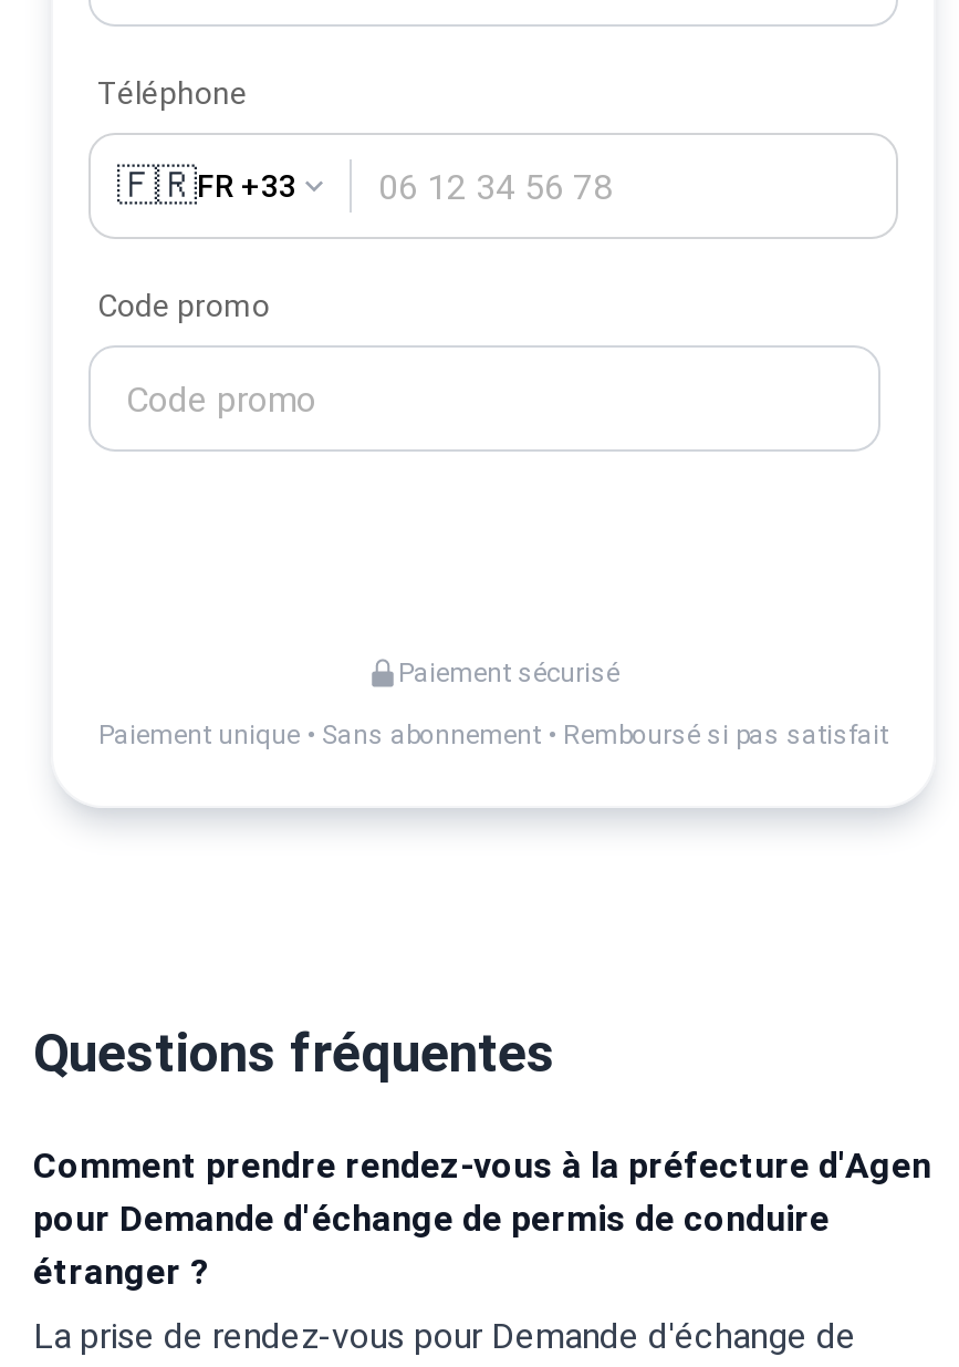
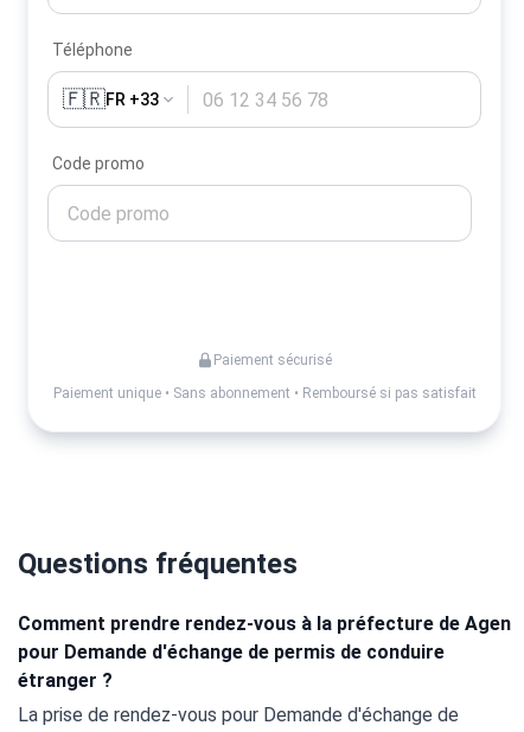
[33,1145,931,1187] Comment prendre rendez-vous à la préfecture d'Agen -> [18,612,511,635] Comment prendre rendez-vous à la préfecture de Agen

